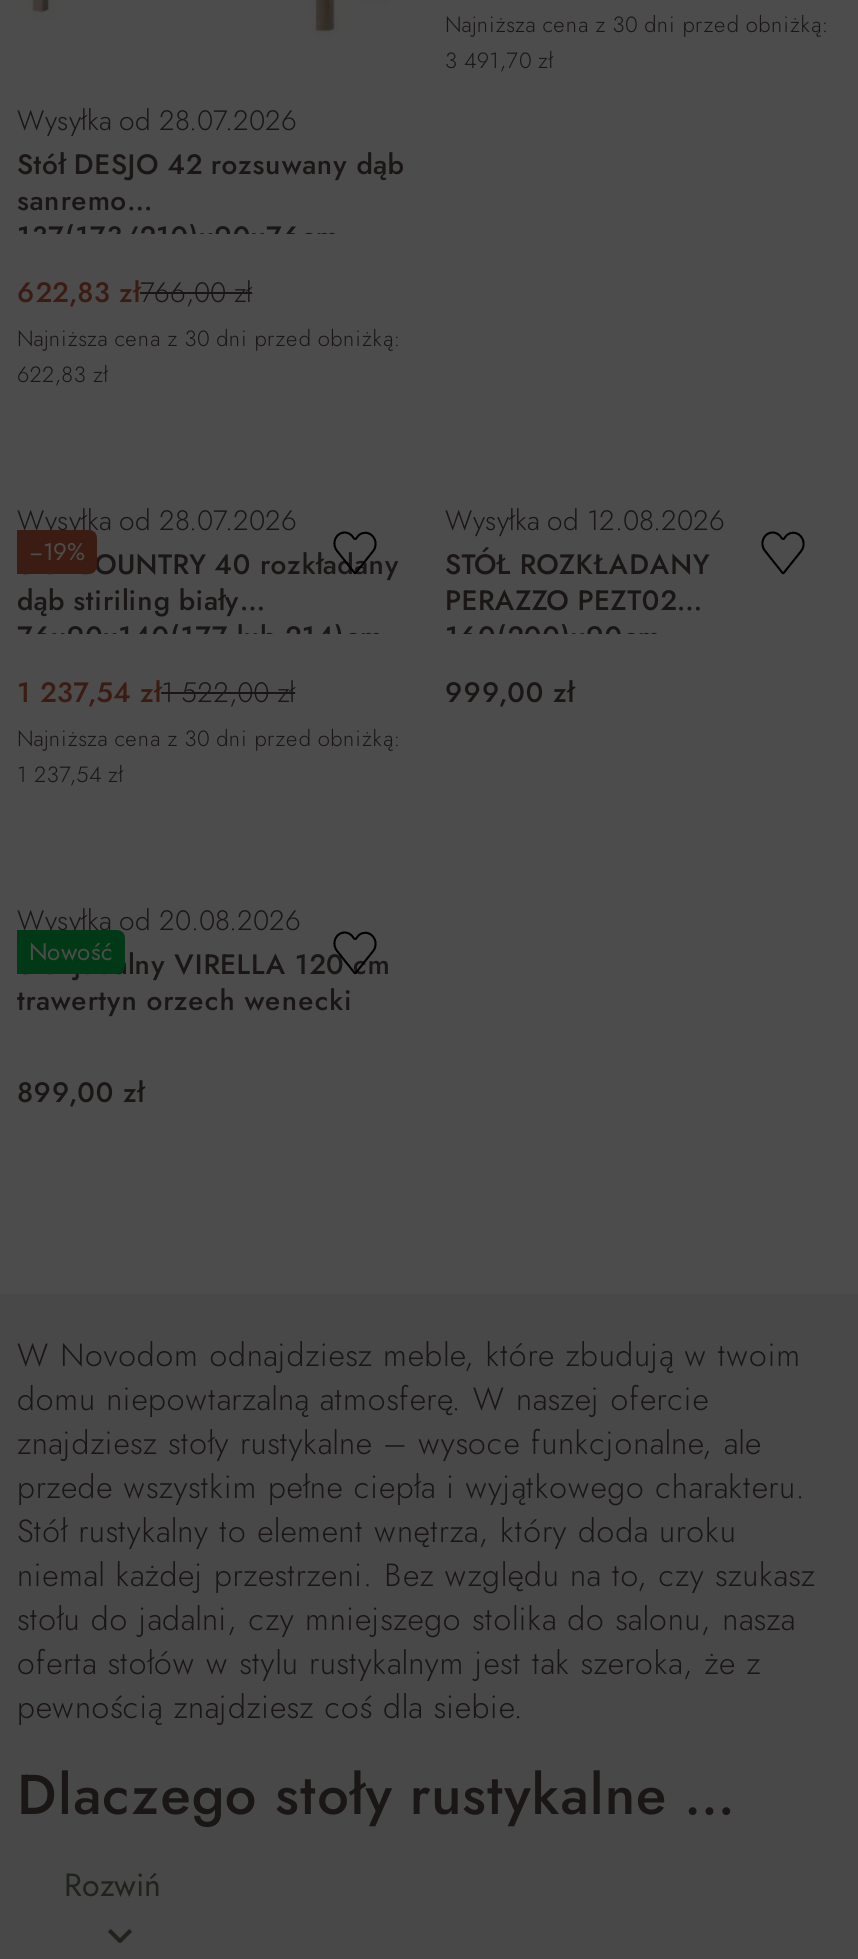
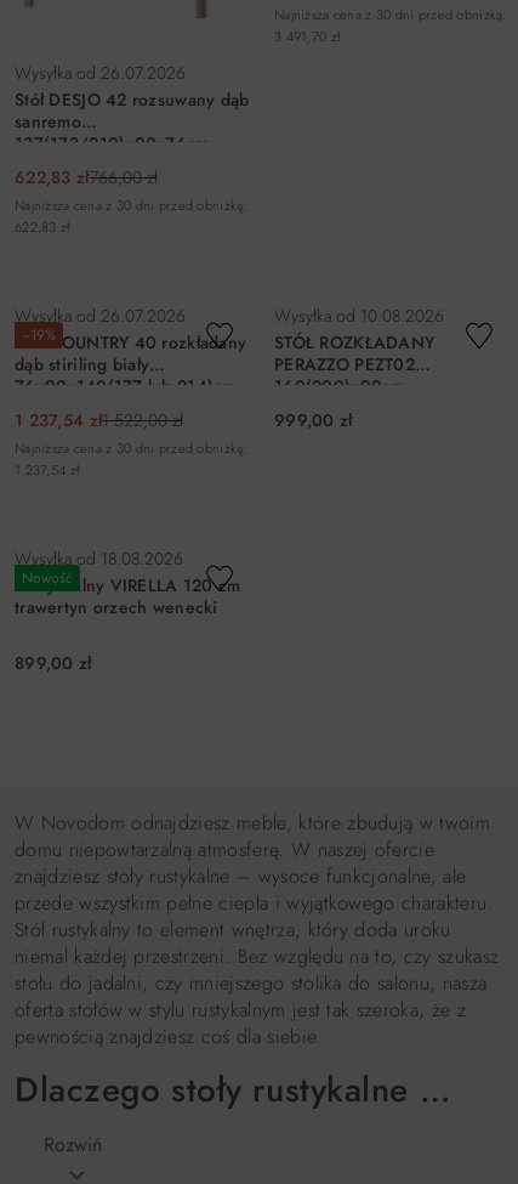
[17,100,297,140] Wysyłka od 28.07.2026 -> [15,61,186,85] Wysyłka od 26.07.2026
[17,500,297,540] Wysyłka od 28.07.2026 -> [15,304,186,328] Wysyłka od 26.07.2026
[445,500,725,540] Wysyłka od 12.08.2026 -> [274,304,444,328] Wysyłka od 10.08.2026
[17,900,301,940] Wysyłka od 20.08.2026 -> [15,546,183,571] Wysyłka od 18.08.2026

